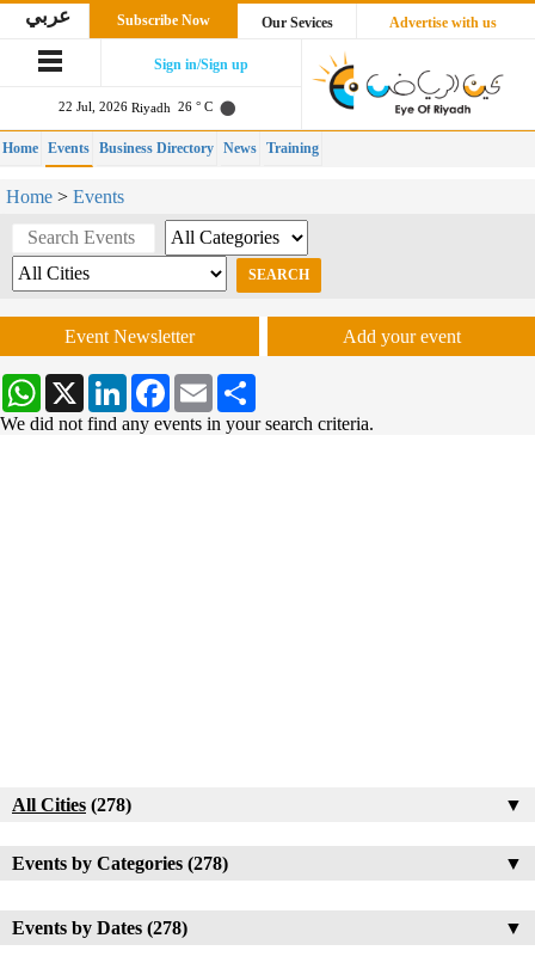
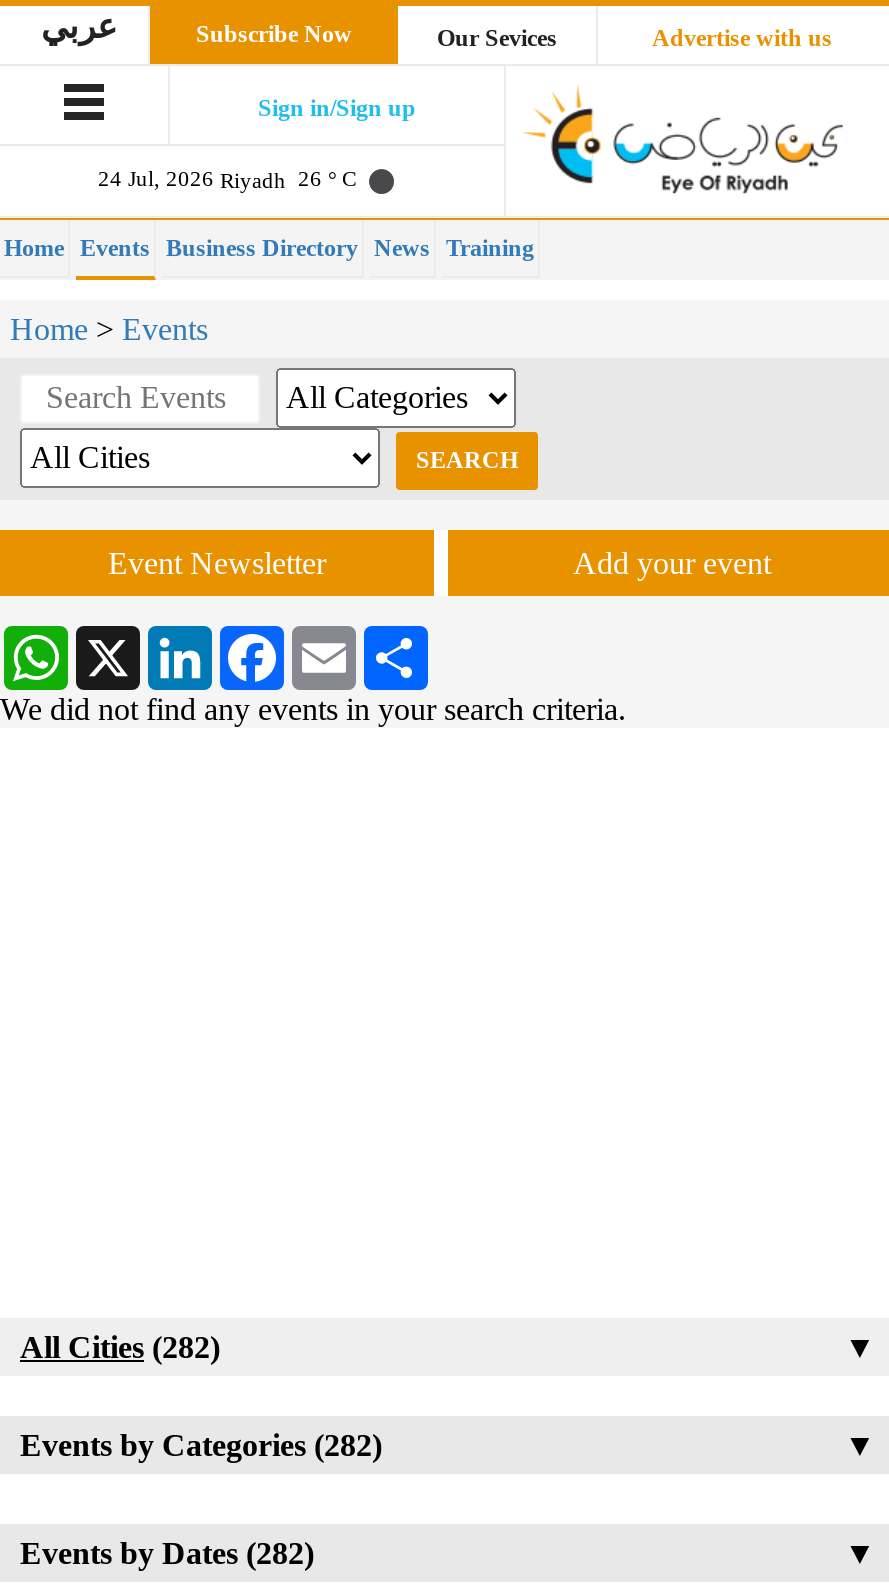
[59,99,213,115] 22 Jul, 2026 Riyadh 26 ° C -> [98,166,356,192] 24 Jul, 2026 Riyadh 26 ° C
[12,795,131,815] All Cities (278) -> [20,1330,220,1364] All Cities (282)
[12,853,228,873] Events by Categories (278) -> [20,1428,382,1462] Events by Categories (282)
[12,918,187,938] Events by Dates (278) -> [20,1536,314,1570] Events by Dates (282)

